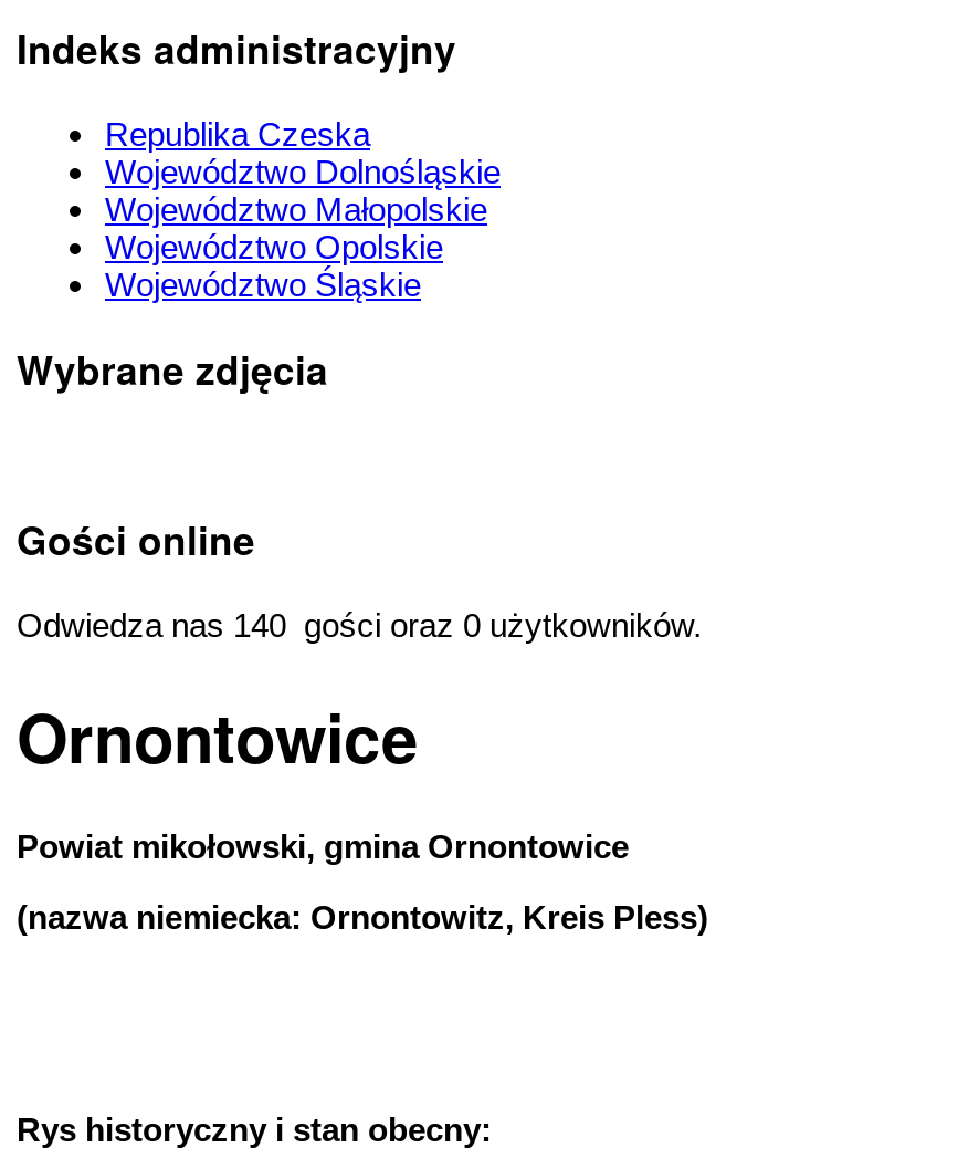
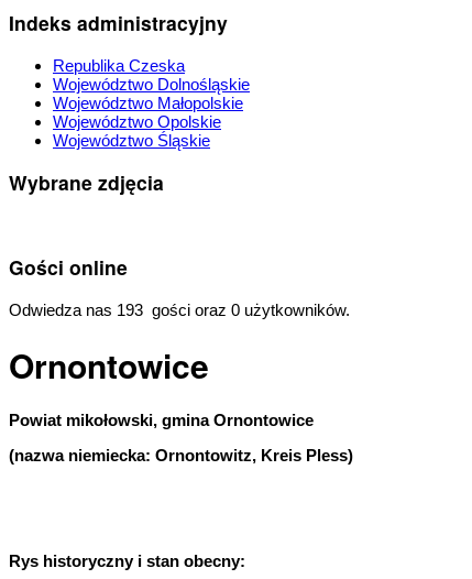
[17,606,702,643] Odwiedza nas 140 gości oraz 0 użytkowników. -> [9,300,350,319] Odwiedza nas 193 gości oraz 0 użytkowników.

